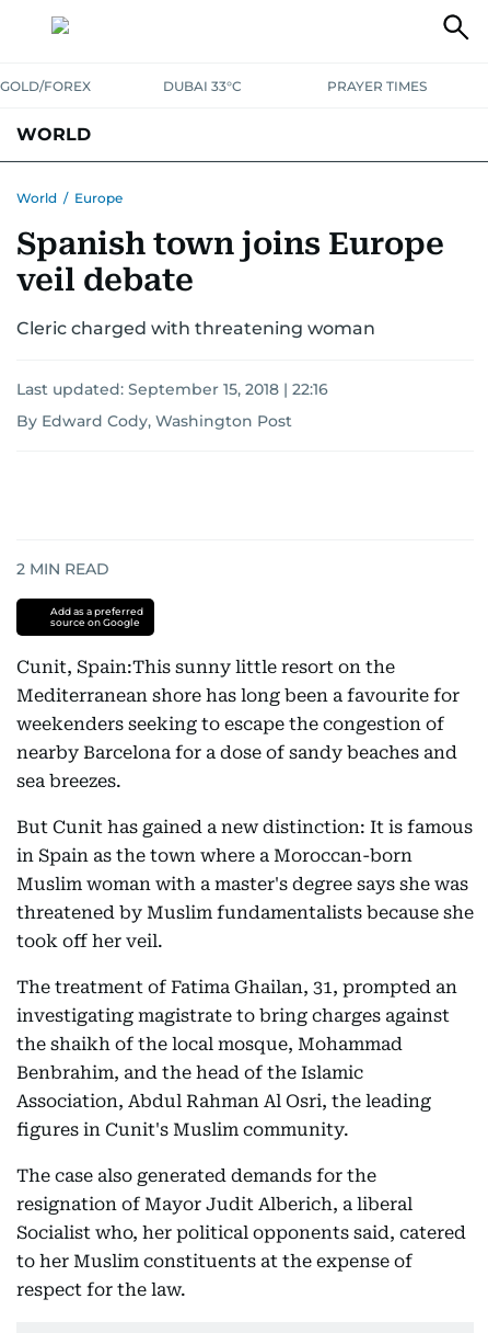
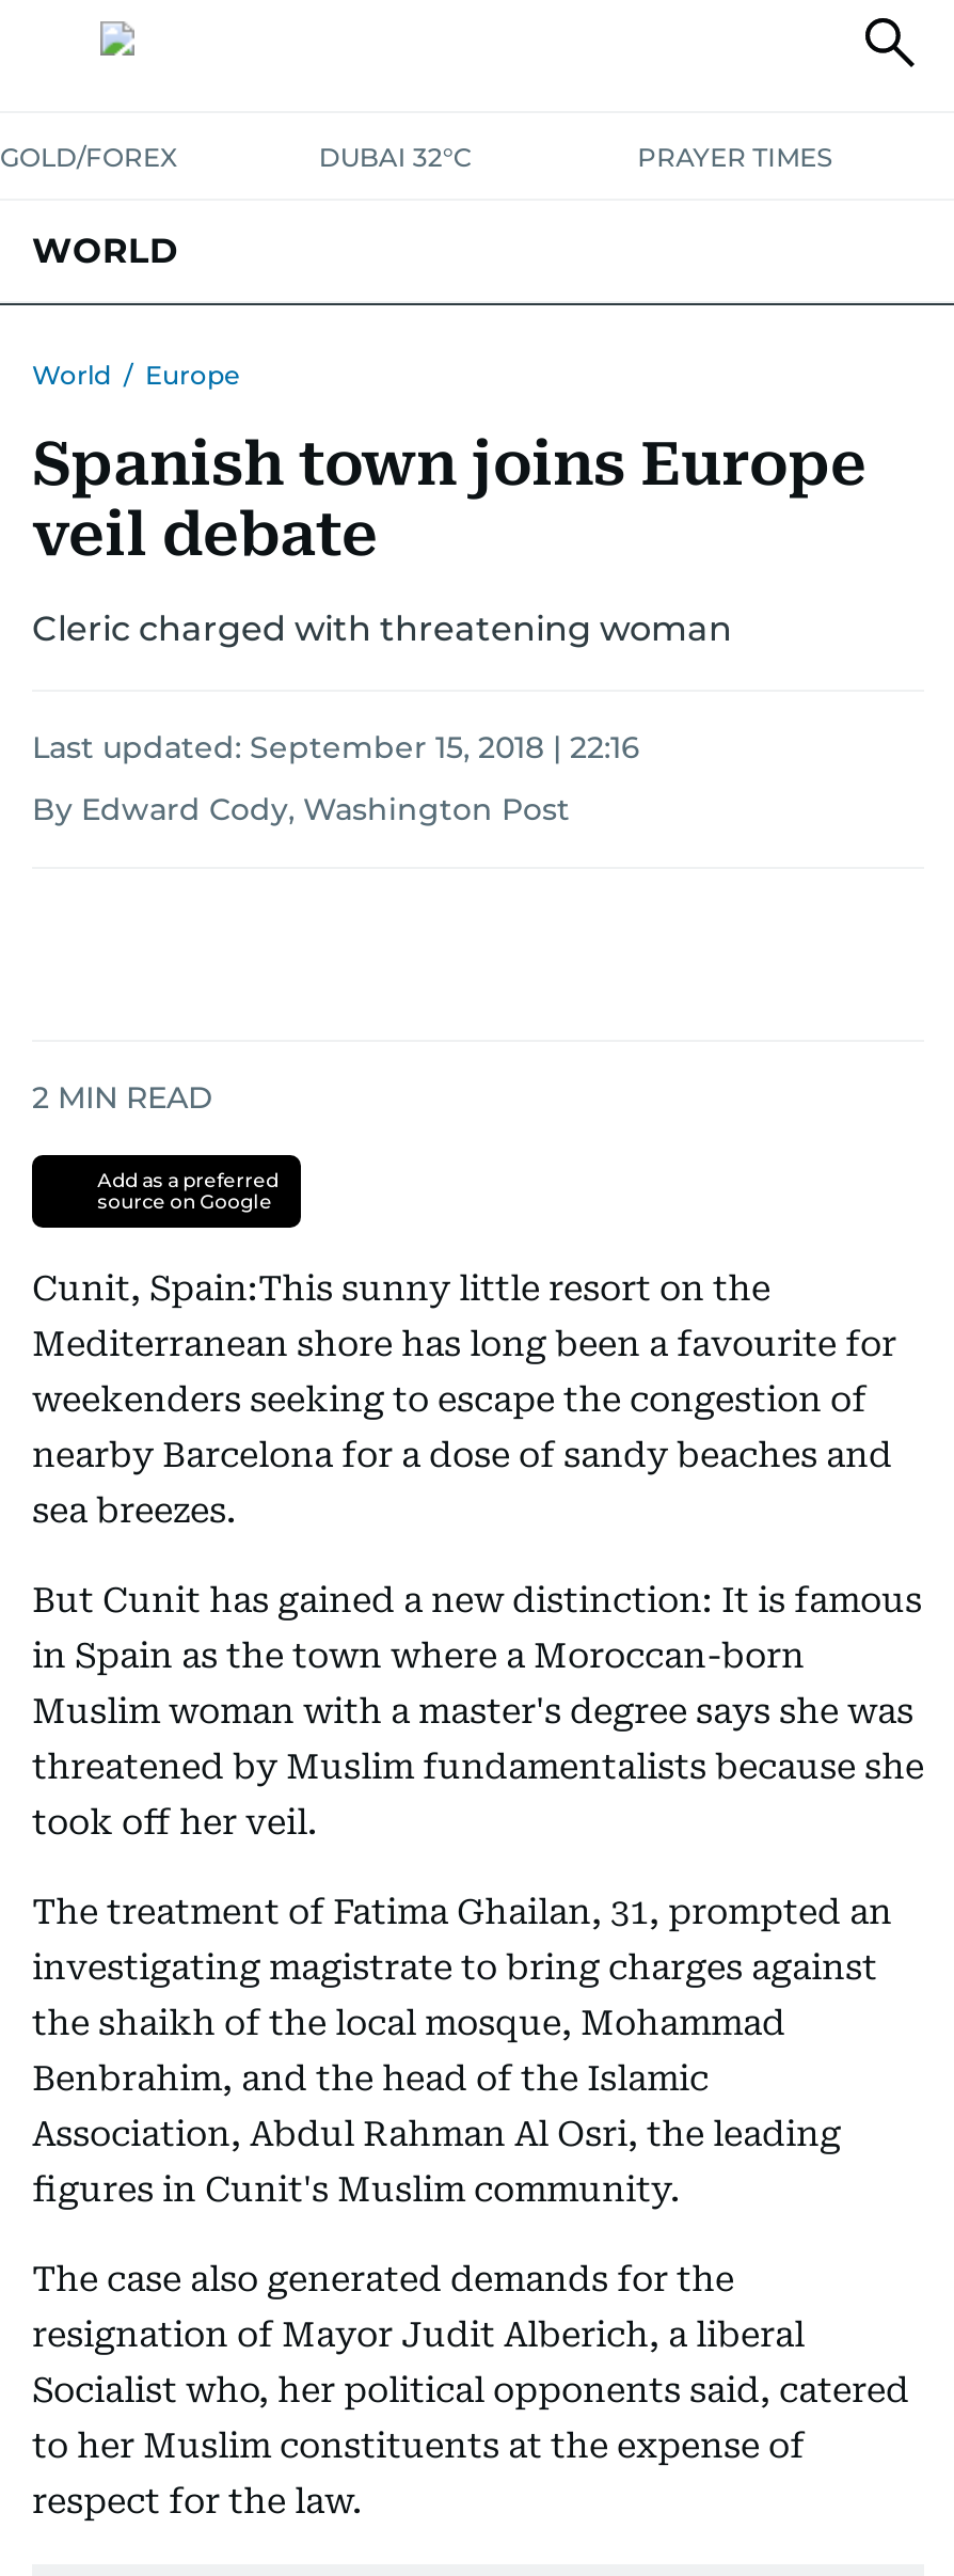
[163,78,242,94] DUBAI 33°C -> [319,141,472,173] DUBAI 32°C

